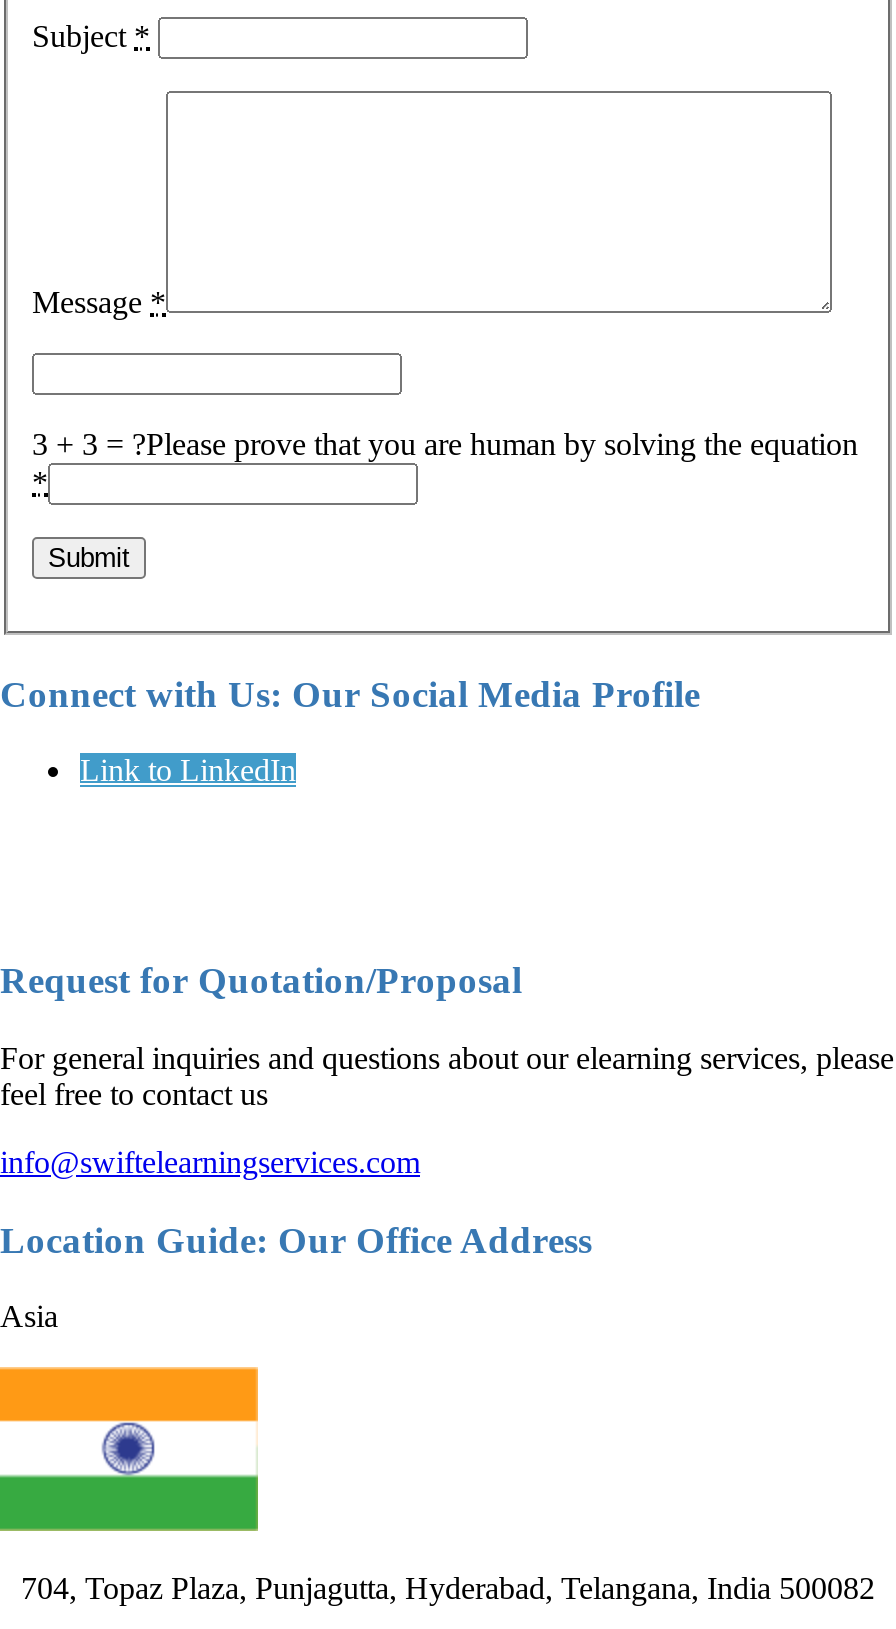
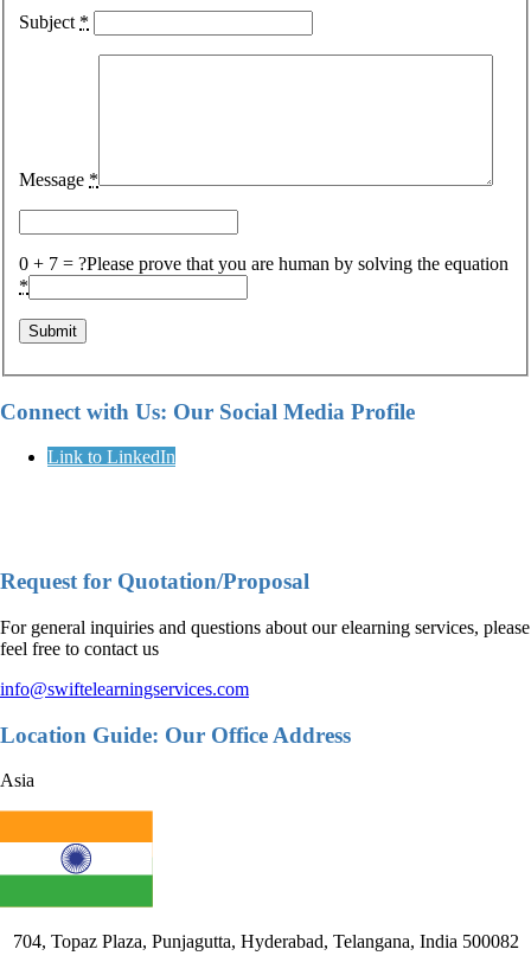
[32,427,858,461] 3 + 3 = ?Please prove that you are human by solving the equation -> [19,254,508,274] 0 + 7 = ?Please prove that you are human by solving the equation

